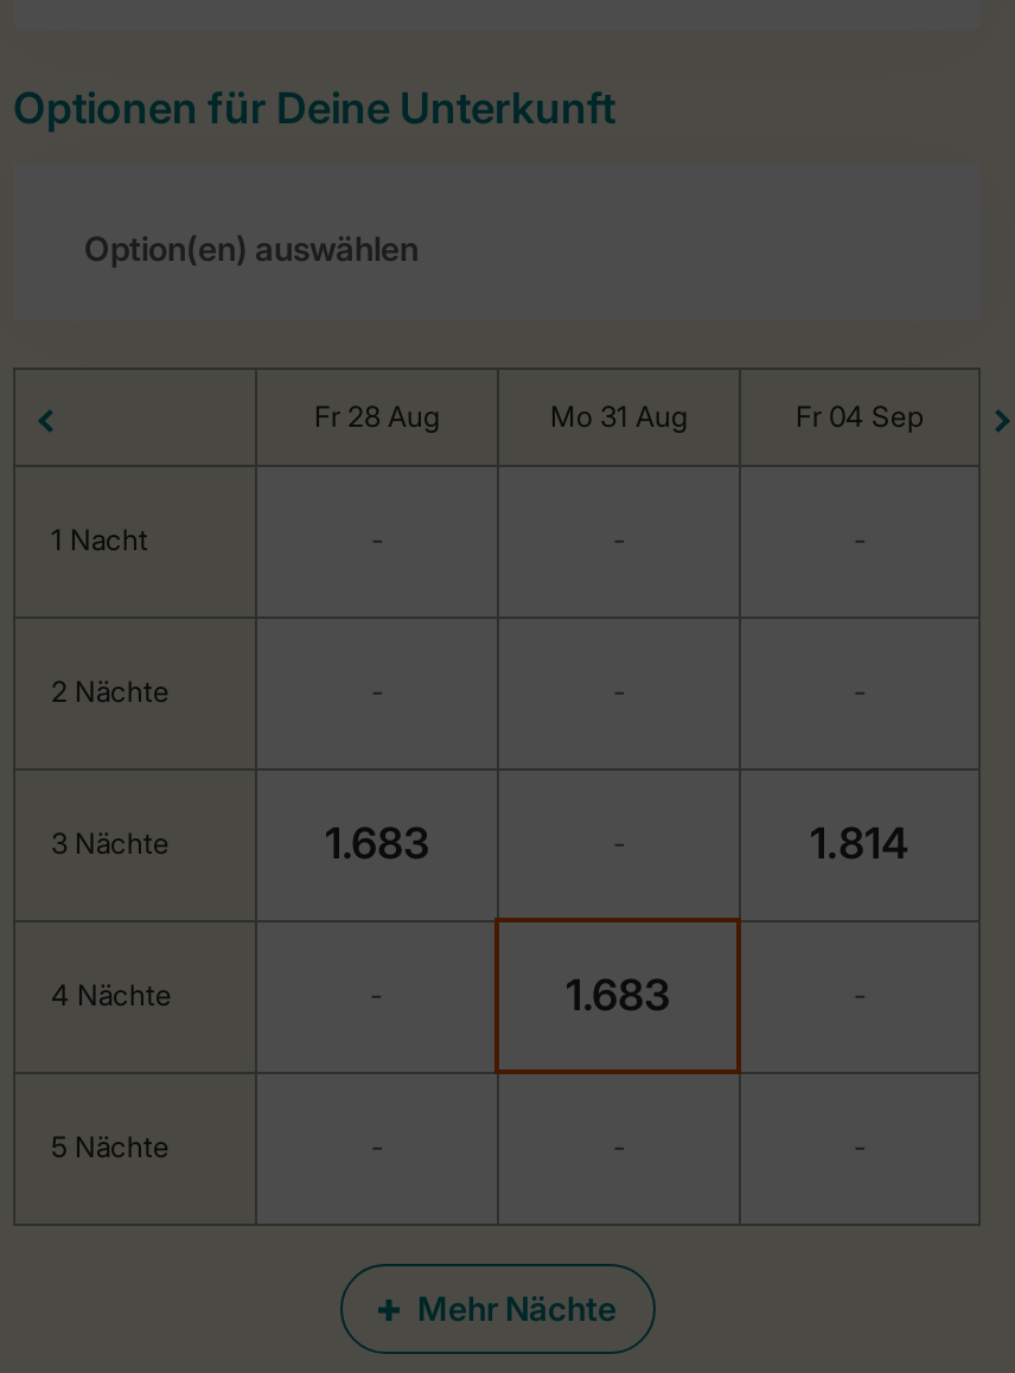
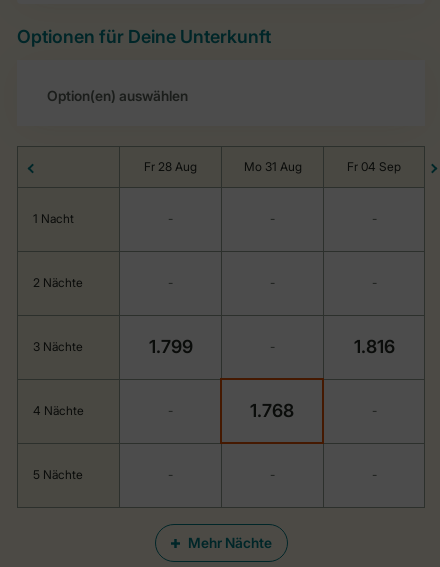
[325,818,429,868] 1.683 -> [148,336,192,357] 1.799
[810,818,909,868] 1.814 -> [353,336,394,357] 1.816
[566,970,670,1020] 1.683 -> [250,400,294,421] 1.768

